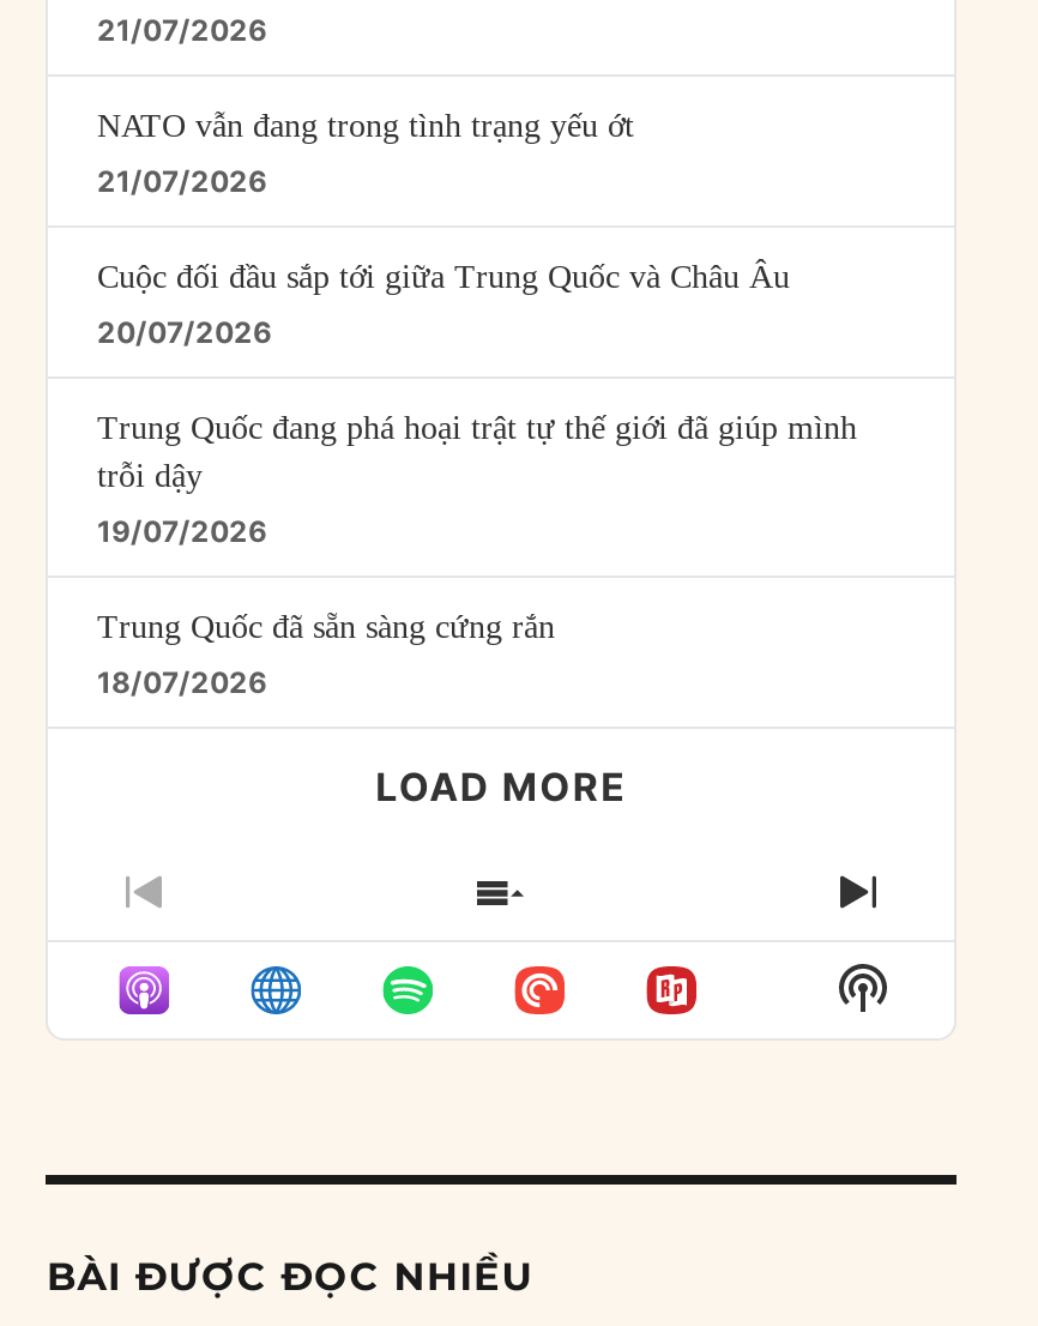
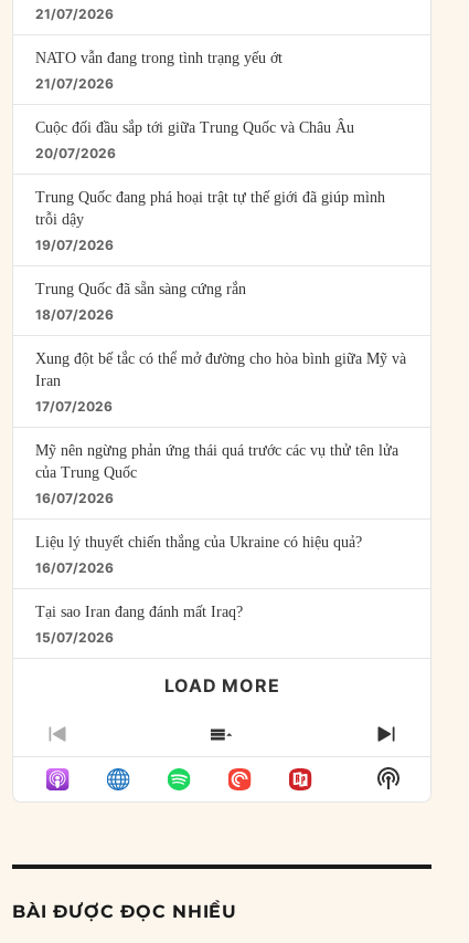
none -> [36,350,407,645] Xung đột bế tắc có thể mở đường cho hòa bình giữa Mỹ và | Iran | 17/07/2026 | Mỹ nên ngừng phản ứng thái quá trước các vụ thử tên lửa | của Trung Quốc | 16/07/2026 | Liệu lý thuyết chiến thắng của Ukraine có hiệu quả? | 16/07/2026 | Tại sao Iran đang đánh mất Iraq? | 15/07/2026

